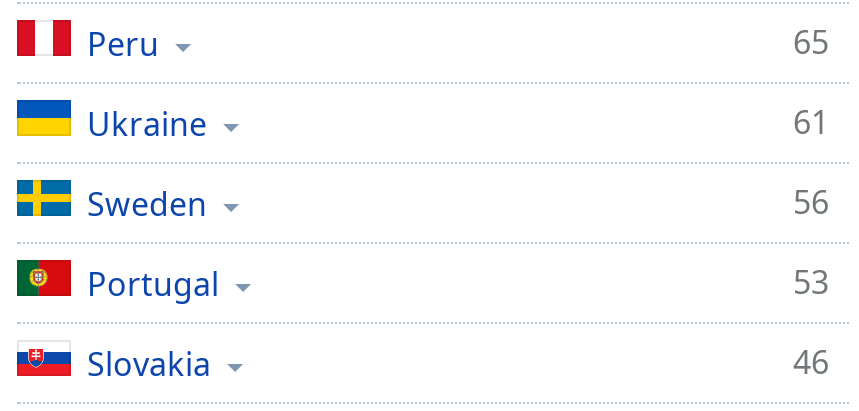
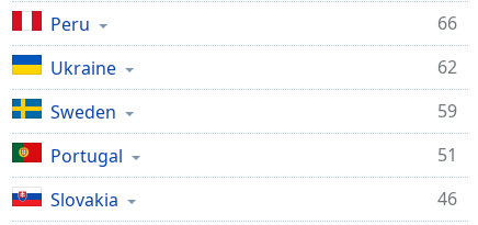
[793,20,829,64] 65 -> [437,11,457,35] 66
[793,100,829,144] 61 -> [437,55,457,79] 62
[793,180,829,224] 56 -> [437,99,457,123] 59
[793,260,829,304] 53 -> [437,143,457,167] 51

